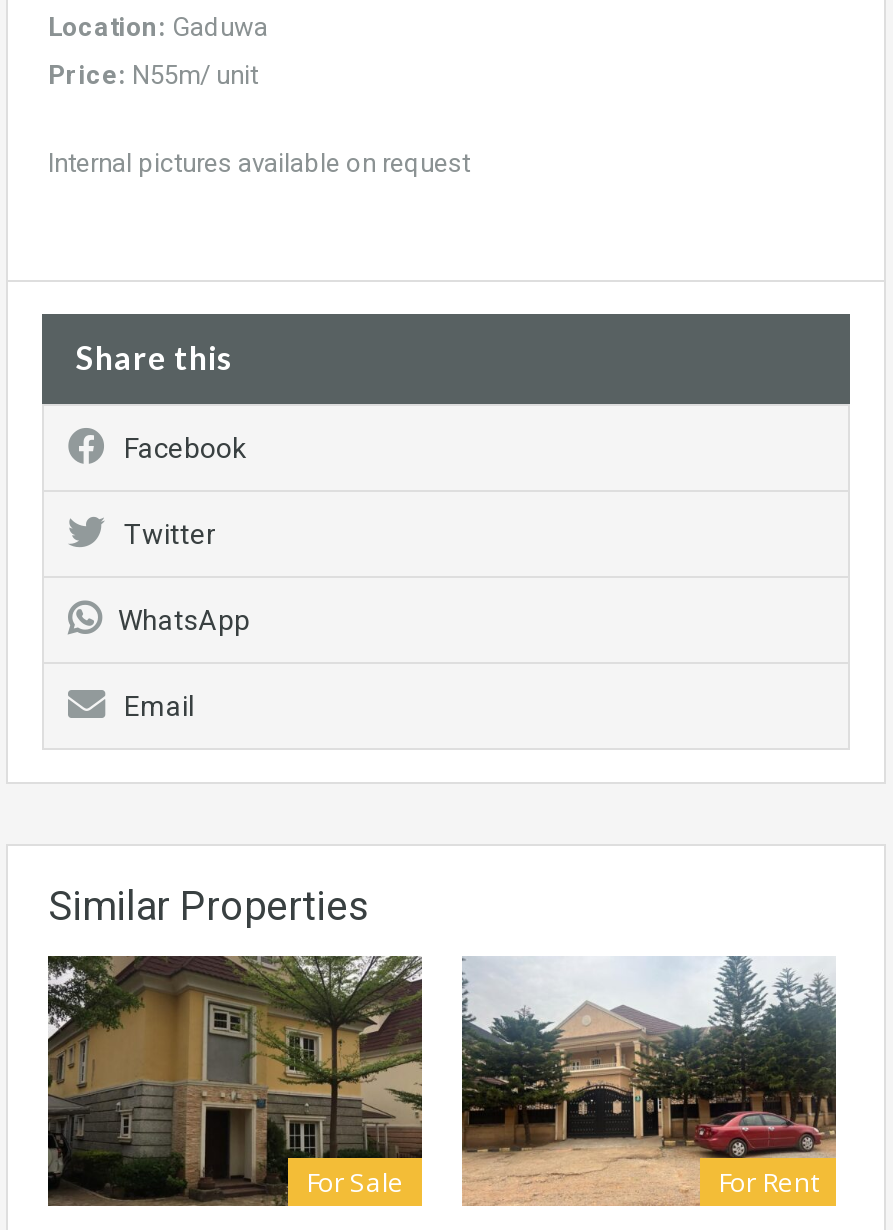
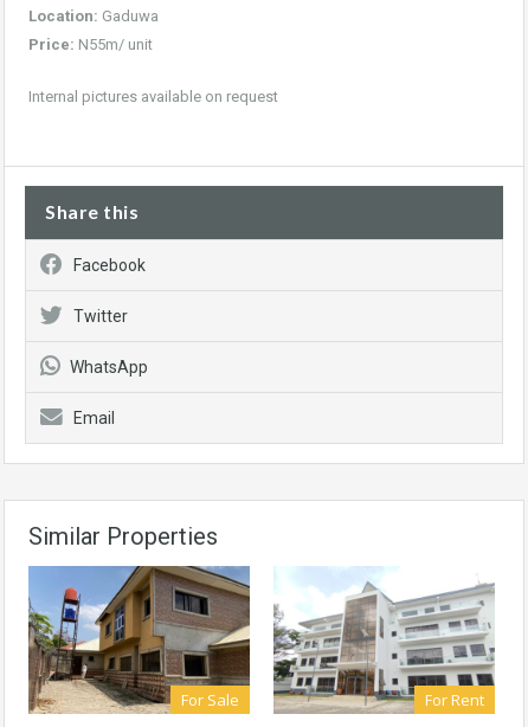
[46,954,424,1206] [image] -> [27,565,250,713] [image]
[460,954,838,1206] [image] -> [272,566,495,714] [image]

